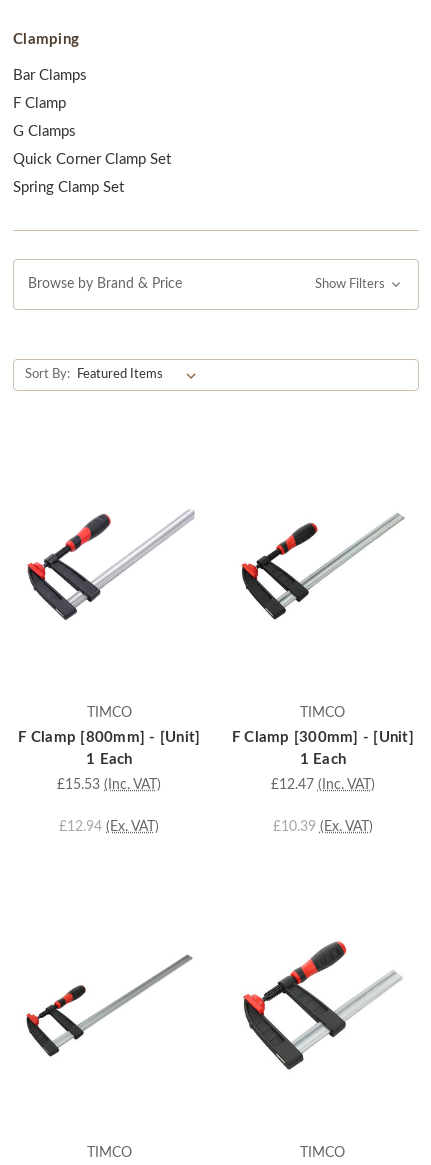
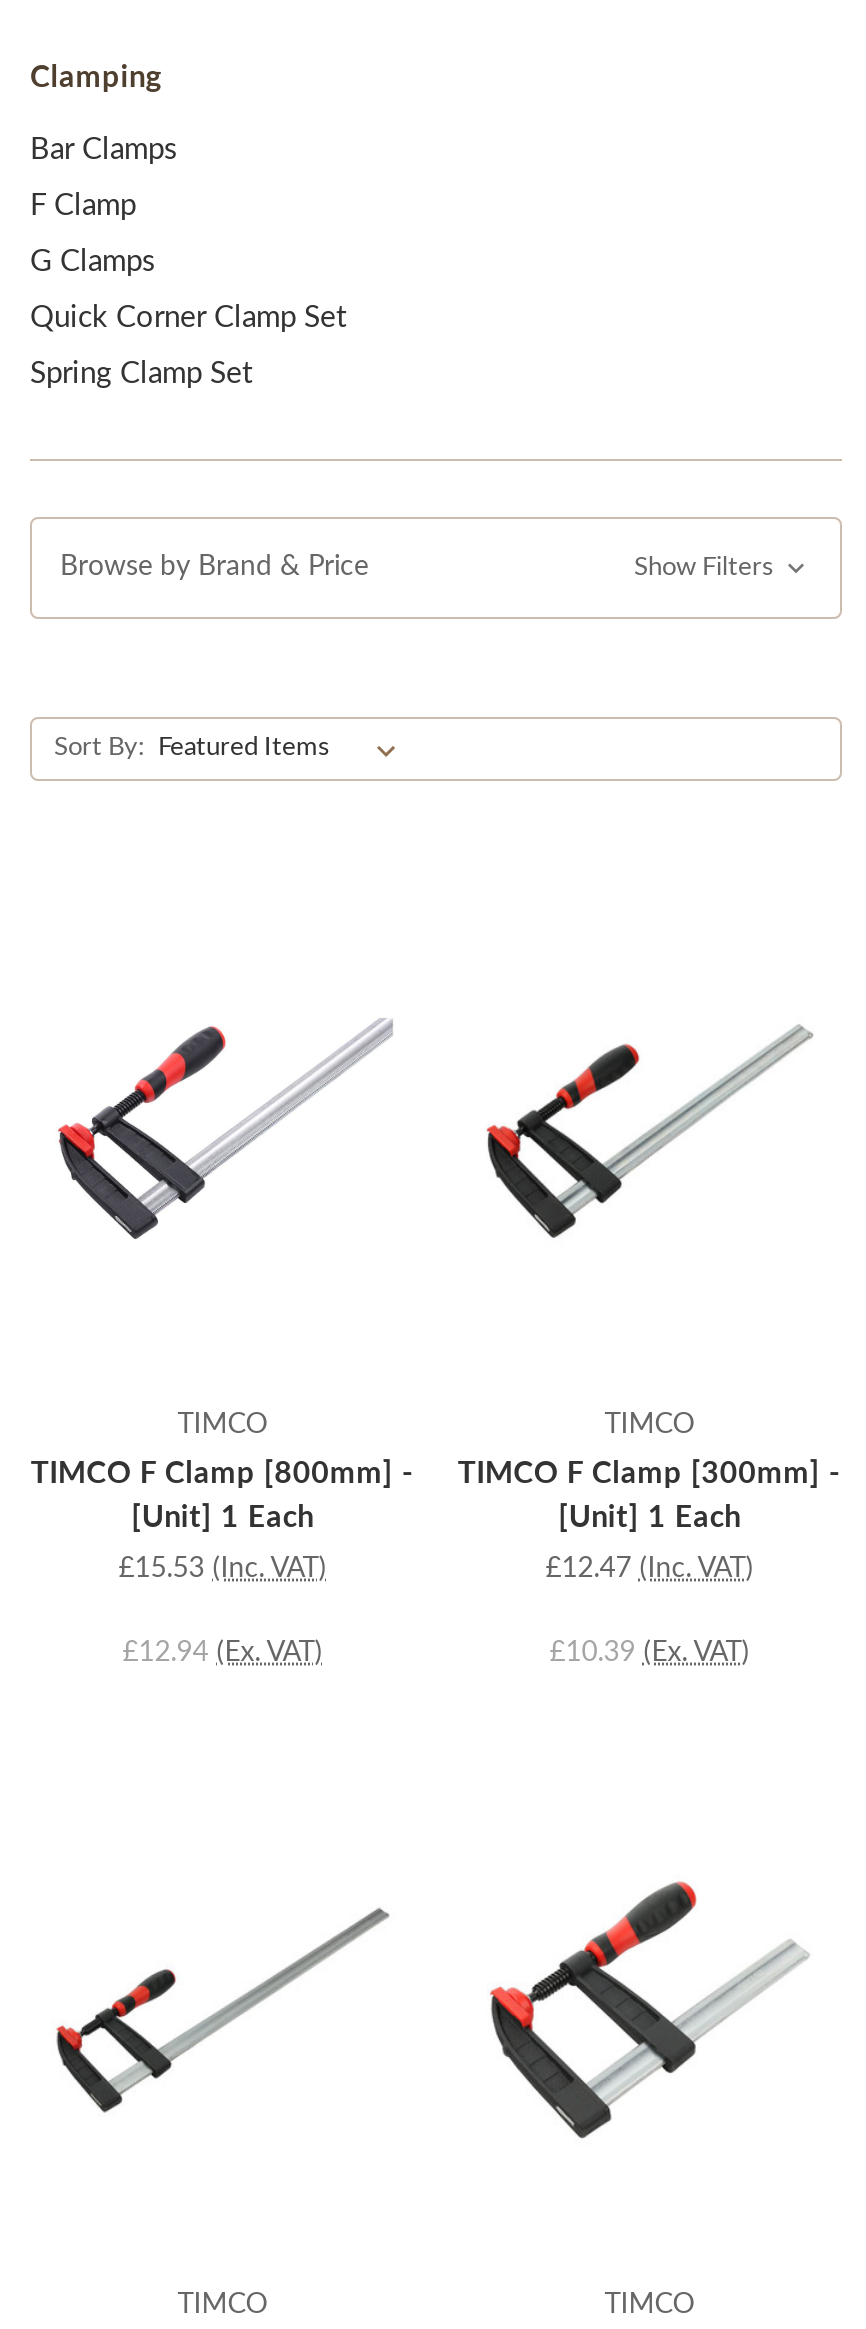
[18,730,200,745] F Clamp [800mm] - [Unit] -> [31,1459,414,1489] TIMCO F Clamp [800mm] -
[232,730,414,745] F Clamp [300mm] - [Unit] -> [458,1459,841,1489] TIMCO F Clamp [300mm] -
[86,752,132,767] 1 Each -> [131,1503,314,1533] [Unit] 1 Each
[299,752,346,767] 1 Each -> [558,1503,741,1533] [Unit] 1 Each

